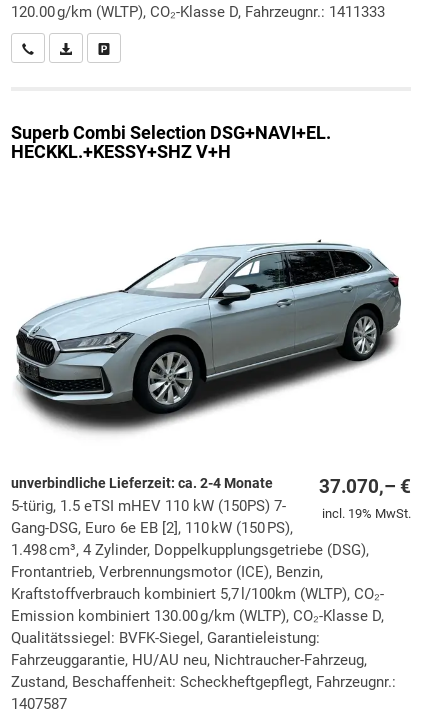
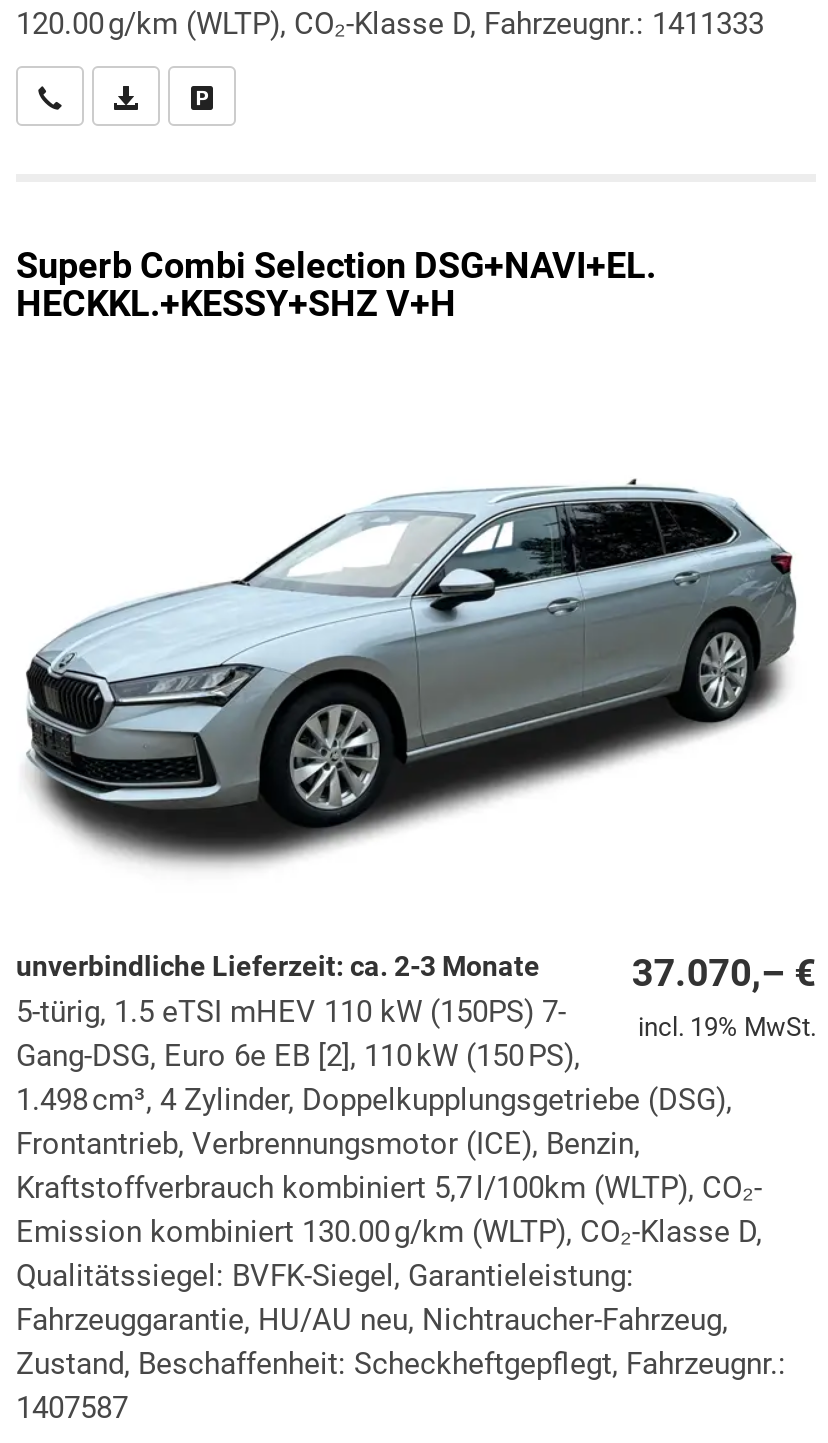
[11,475,273,491] unverbindliche Lieferzeit: ca. 2-4 Monate -> [16,950,540,982] unverbindliche Lieferzeit: ca. 2-3 Monate

